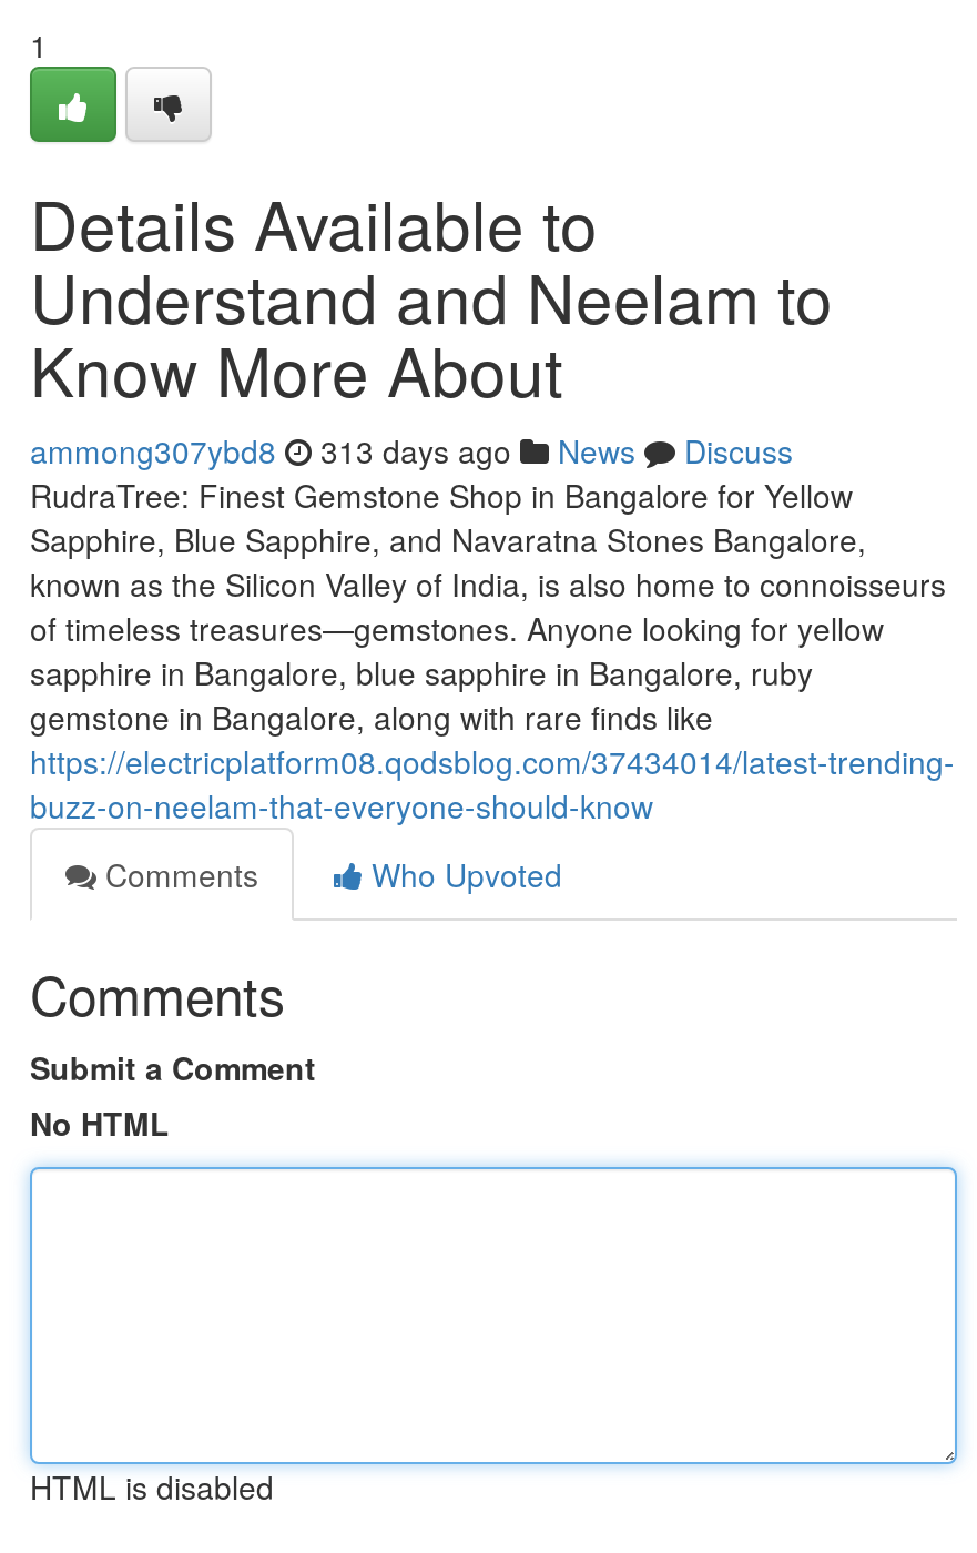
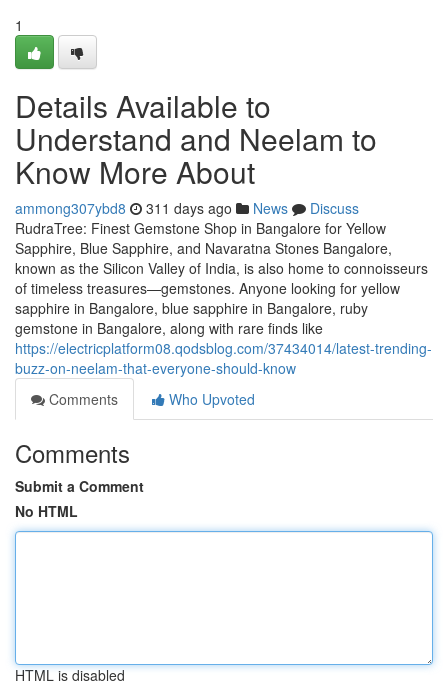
[30,428,793,473] ammong307ybd8 313 days ago News Discuss -> [15,198,359,218] ammong307ybd8 311 days ago News Discuss

